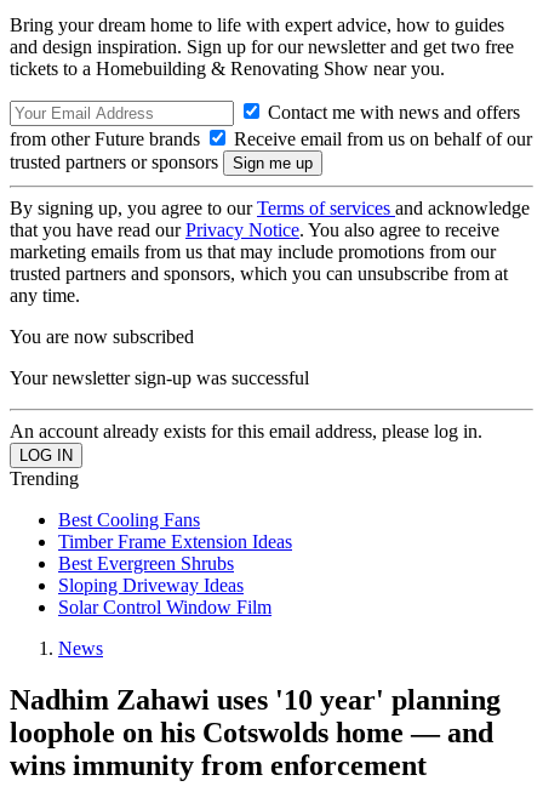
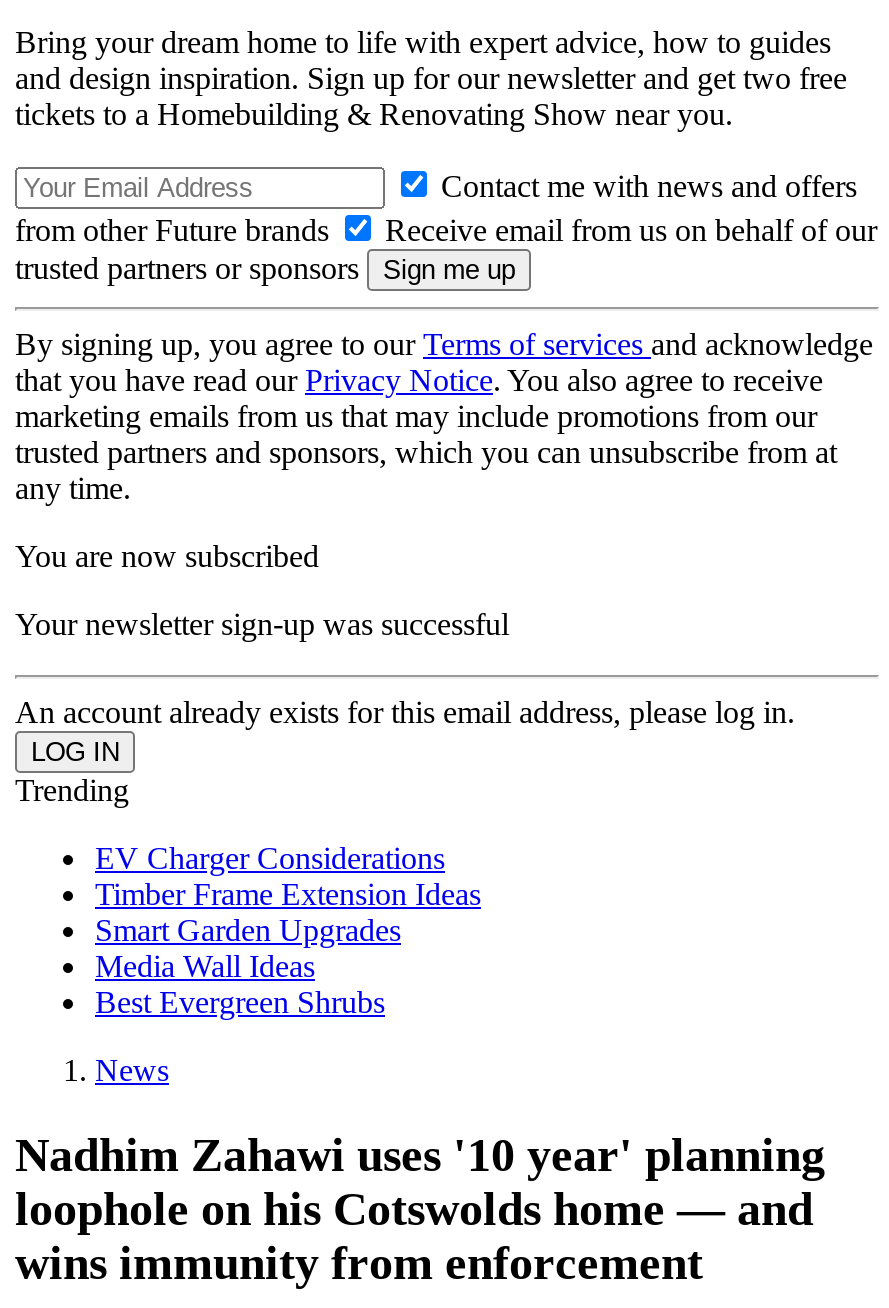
[58,509,200,530] Best Cooling Fans -> [95,841,445,875] EV Charger Considerations
none -> [95,913,401,983] Smart Garden Upgrades | Media Wall Ideas
moved [58,553,234,574] -> [95,985,385,1019]: Best Evergreen Shrubs
[58,575,271,617] Sloping Driveway Ideas | Solar Control Window Film -> none

